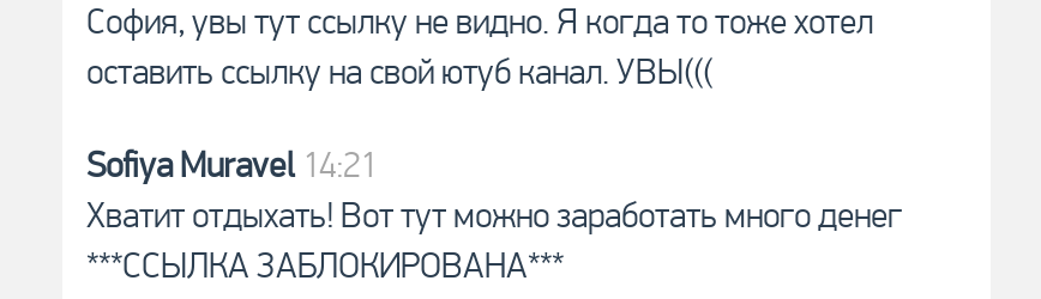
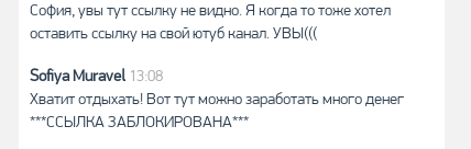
[86,151,377,187] Sofiya Muravel 14:21 -> [30,69,163,85] Sofiya Muravel 13:08

